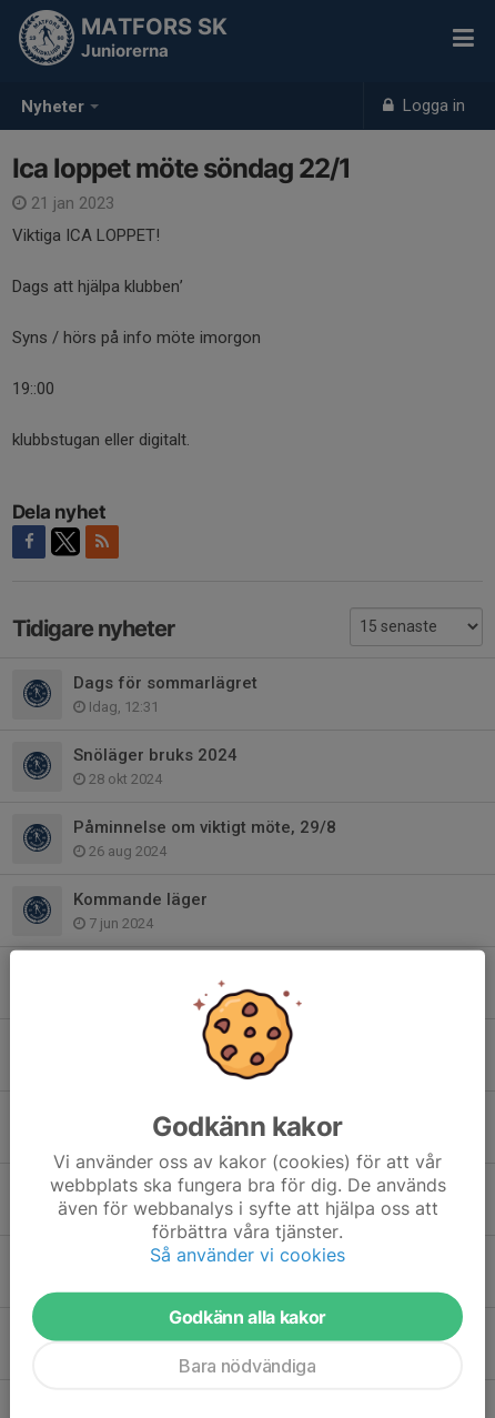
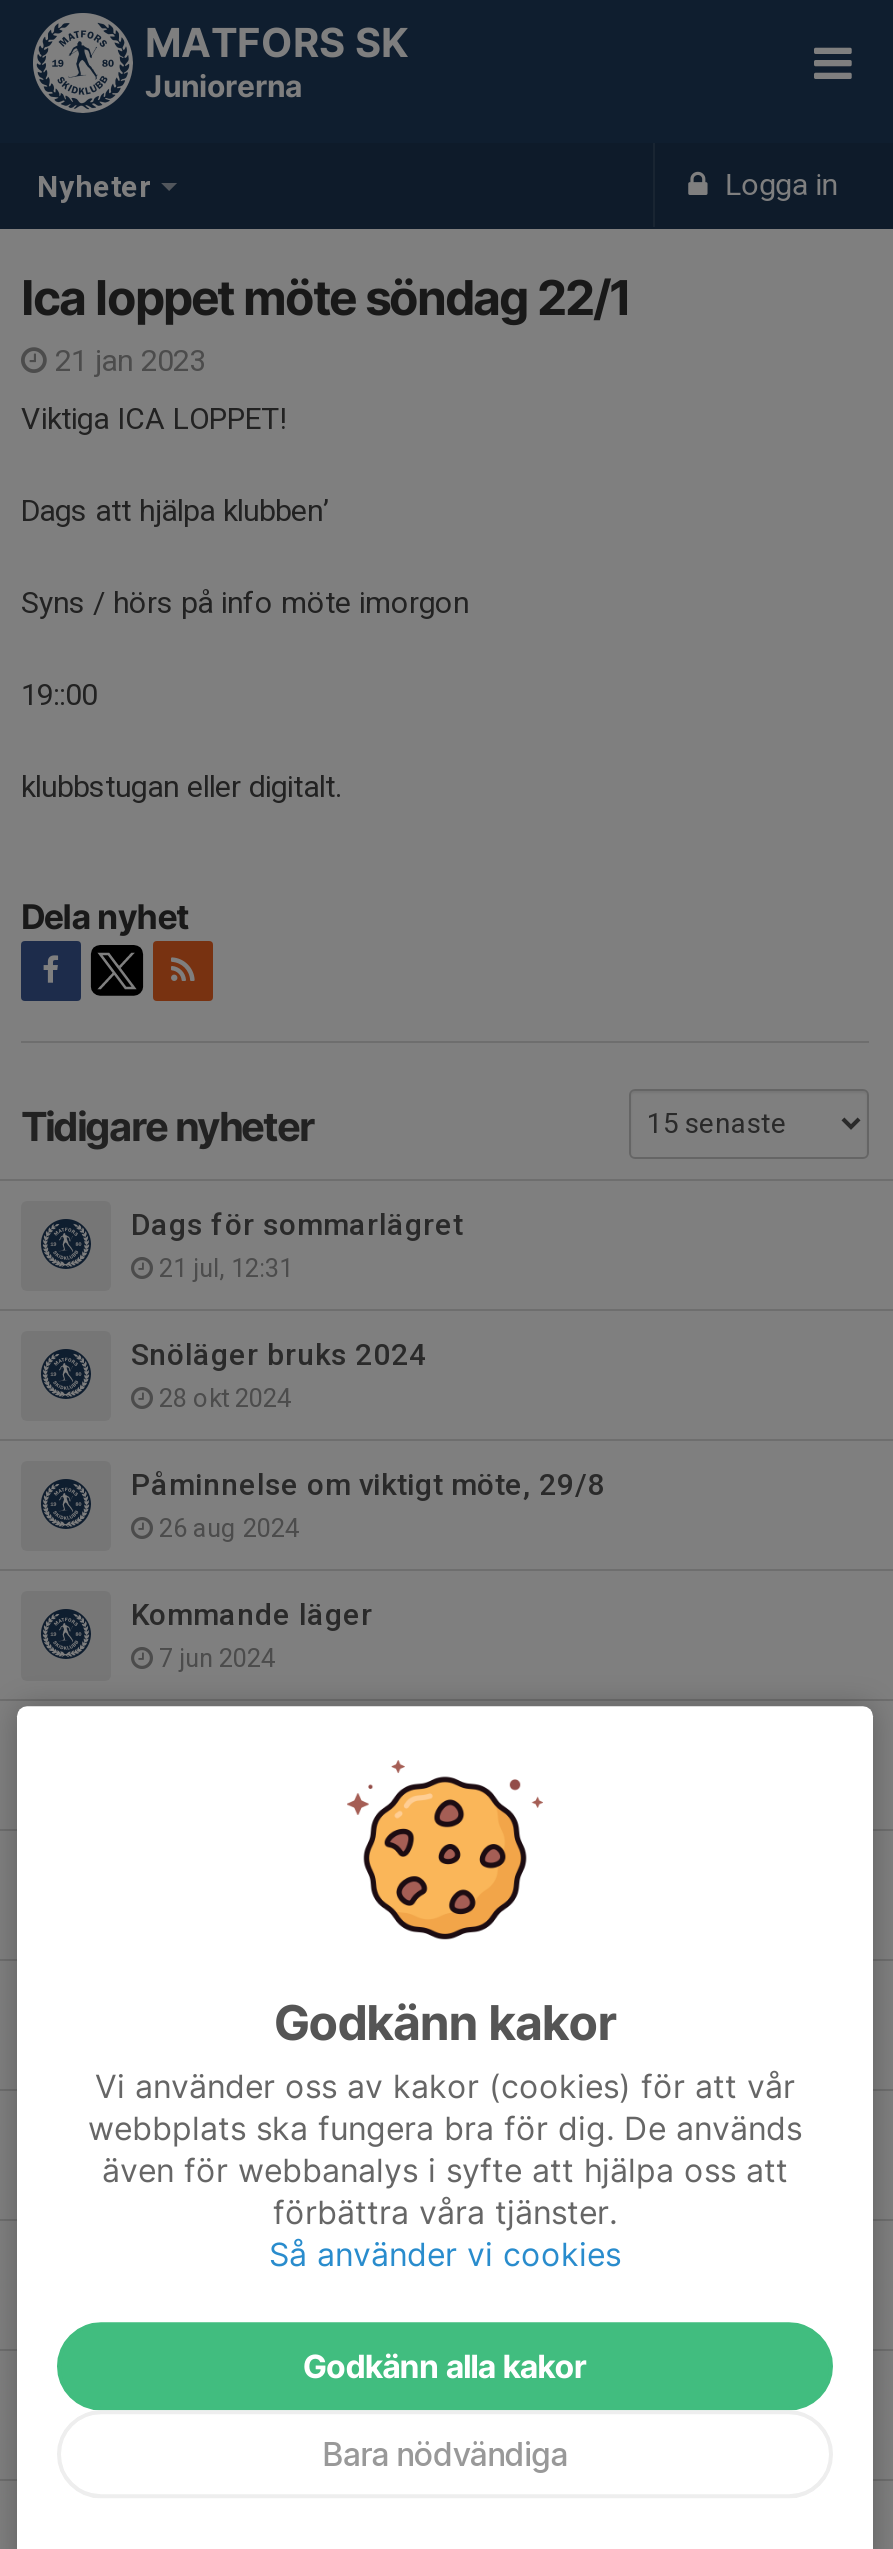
[85,698,159,715] Idag, 12:31 -> [153,1252,293,1282] 21 jul, 12:31

